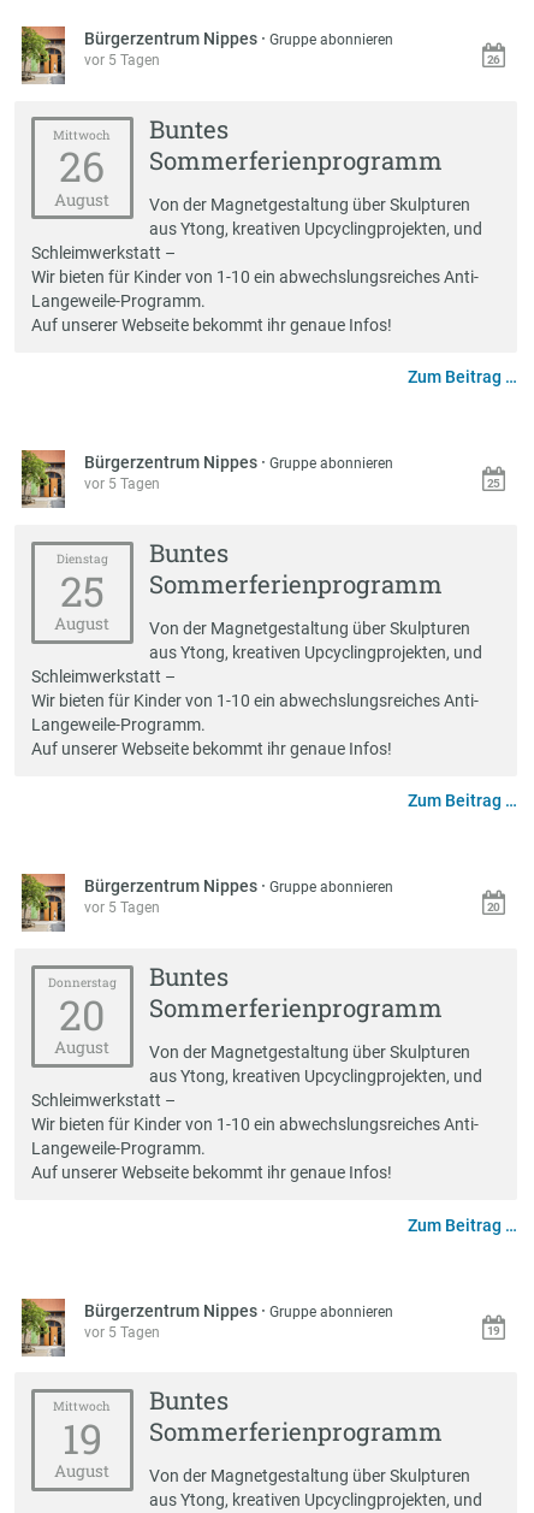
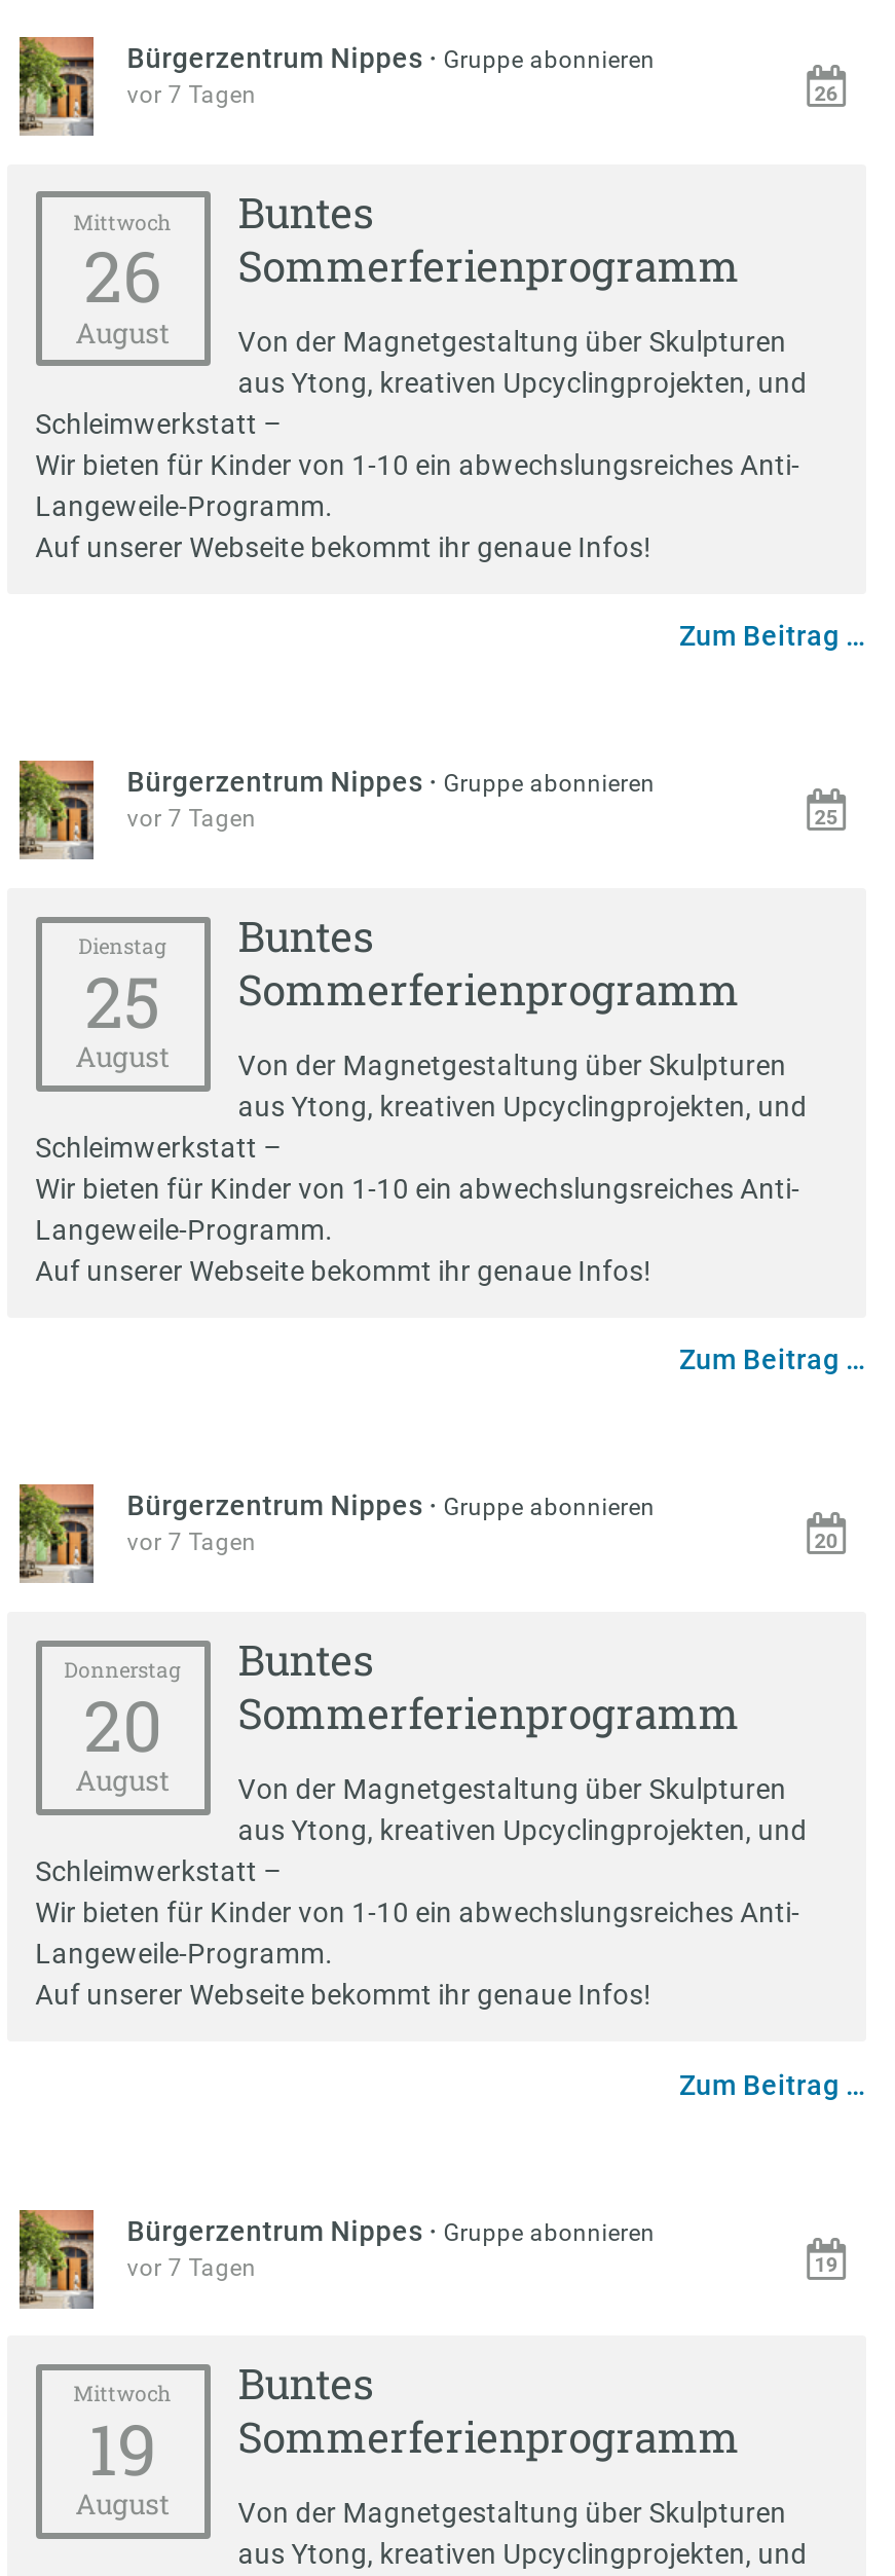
[84,52,160,69] vor 5 Tagen -> [127,81,256,109] vor 7 Tagen
[84,476,160,493] vor 5 Tagen -> [127,804,256,833] vor 7 Tagen
[84,900,160,917] vor 5 Tagen -> [127,1529,256,1557] vor 7 Tagen
[84,1324,160,1340] vor 5 Tagen -> [127,2252,256,2281] vor 7 Tagen

